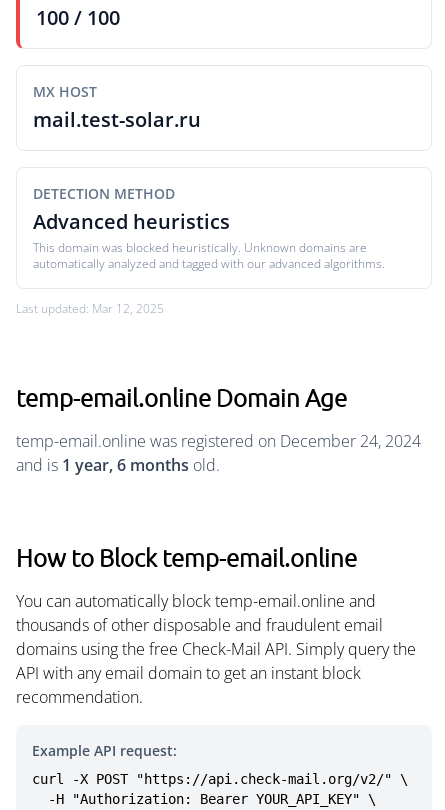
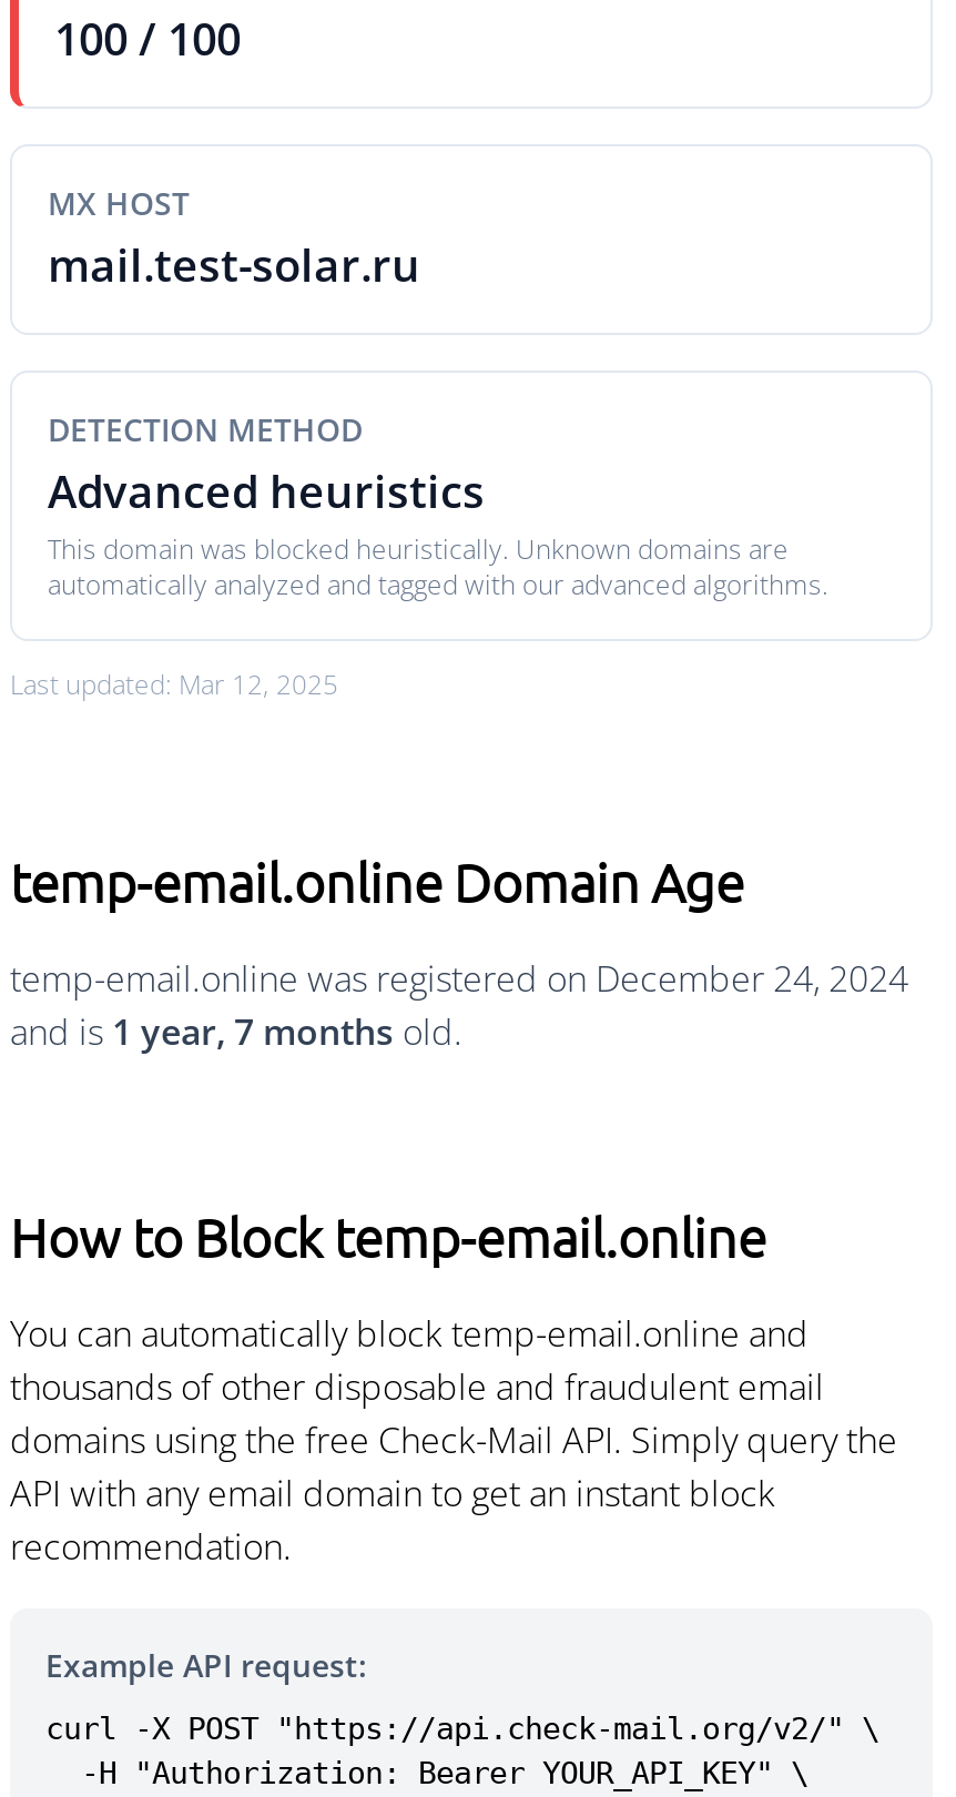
[16,454,220,476] and is 1 year, 6 months old. -> [10,1007,462,1056] and is 1 year, 7 months old.

